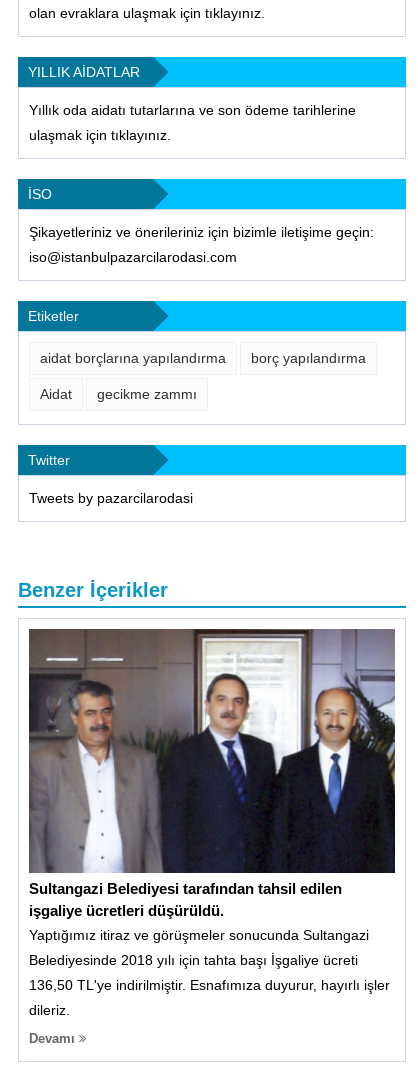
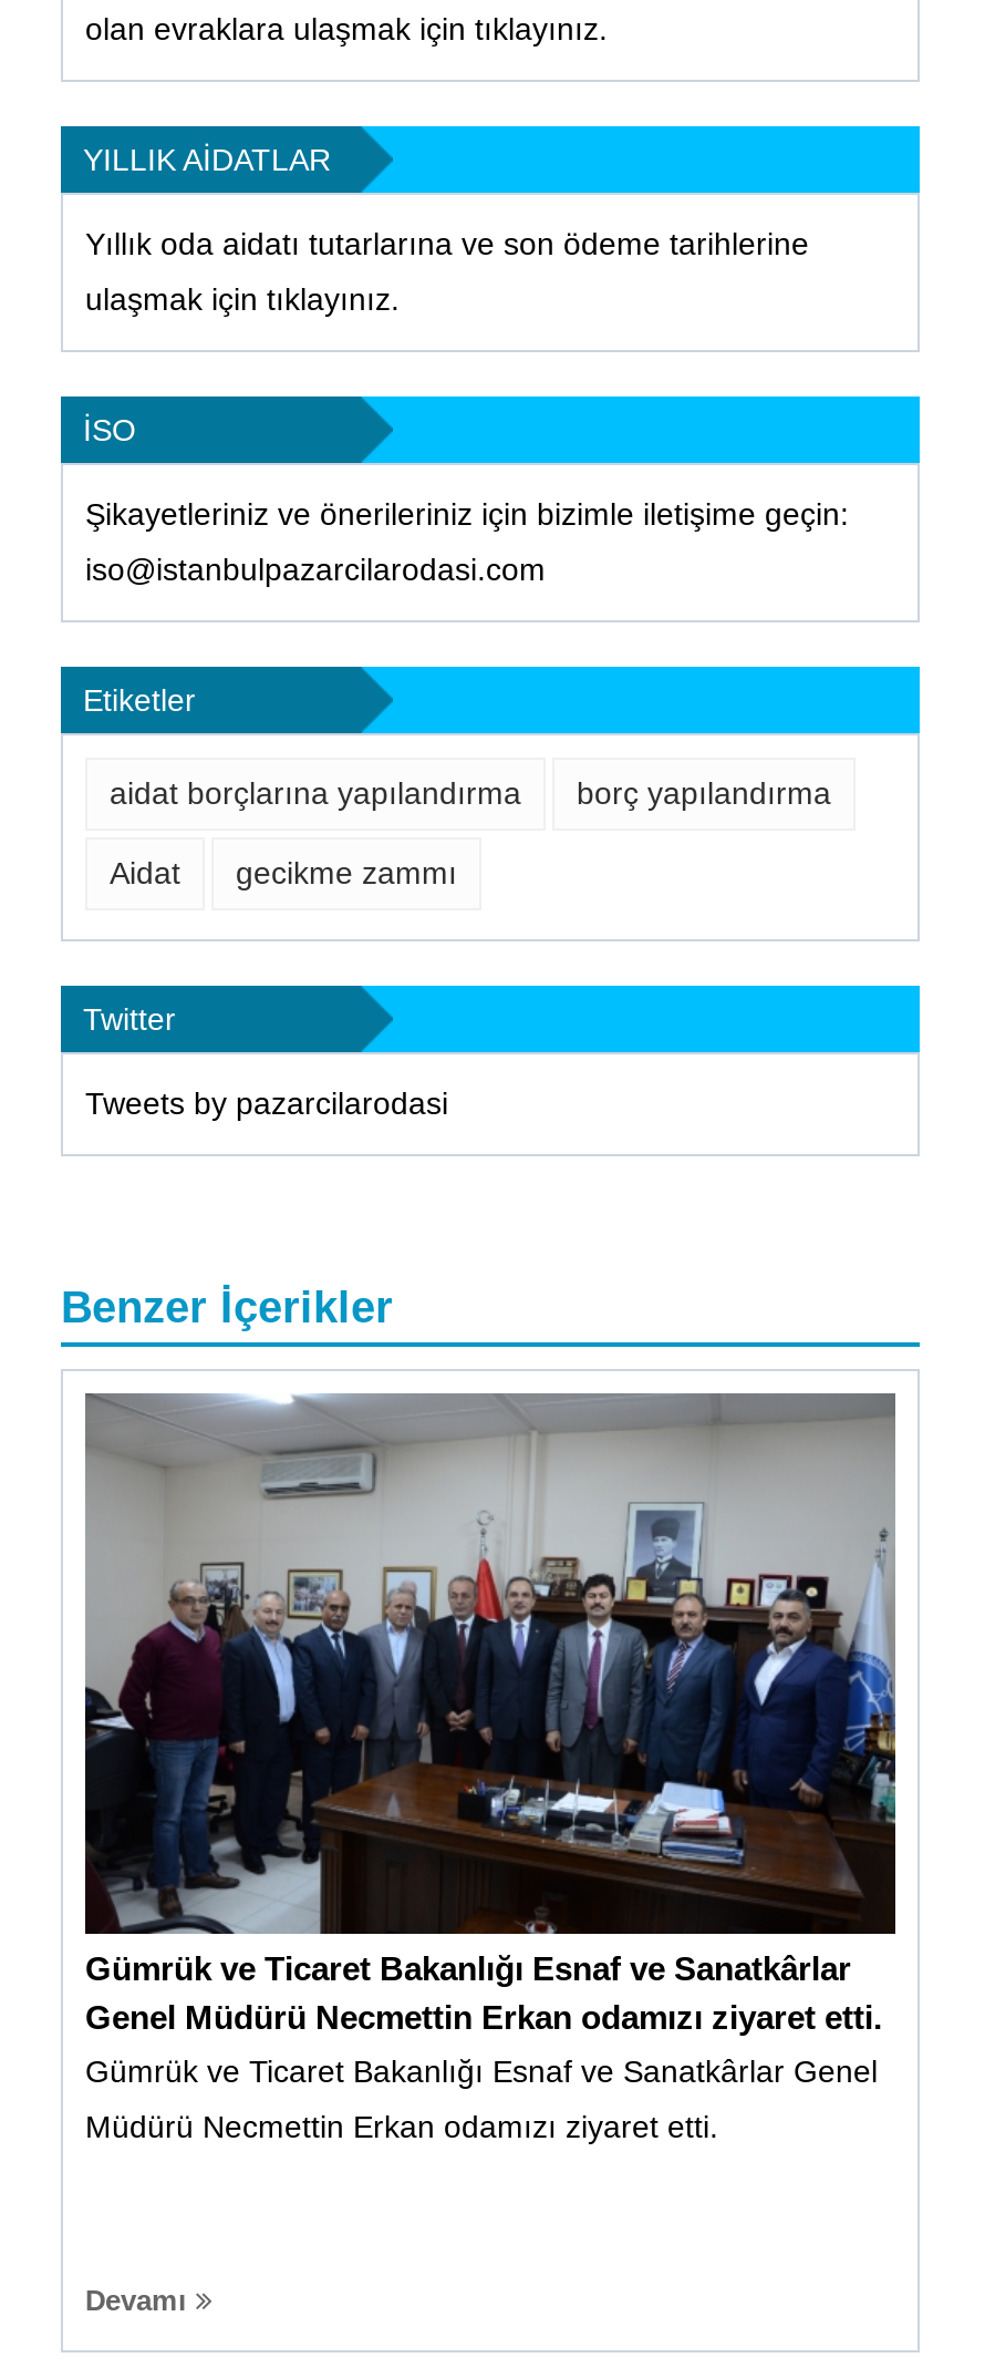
[29,628,396,1017] [image] | Sultangazi Belediyesi tarafından tahsil edilen | işgaliye ücretleri düşürüldü. | Yaptığımız itiraz ve görüşmeler sonucunda Sultangazi | Belediyesinde 2018 yılı için tahta başı İşgaliye ücreti | 136,50 TL'ye indirilmiştir. Esnafımıza duyurur, hayırlı işler | dileriz. -> [85,1393,898,2143] [image] | Gümrük ve Ticaret Bakanlığı Esnaf ve Sanatkârlar | Genel Müdürü Necmettin Erkan odamızı ziyaret etti. | Gümrük ve Ticaret Bakanlığı Esnaf ve Sanatkârlar Genel | Müdürü Necmettin Erkan odamızı ziyaret etti.

